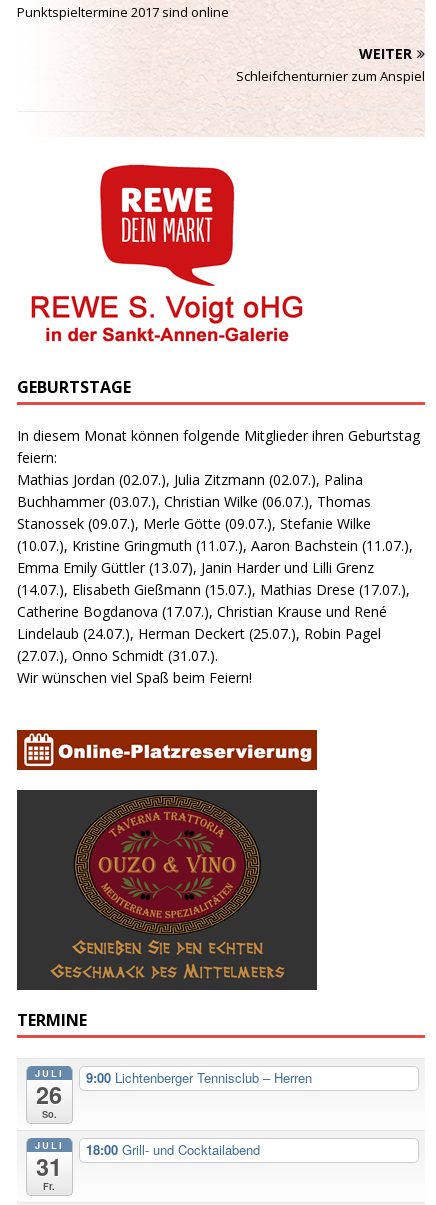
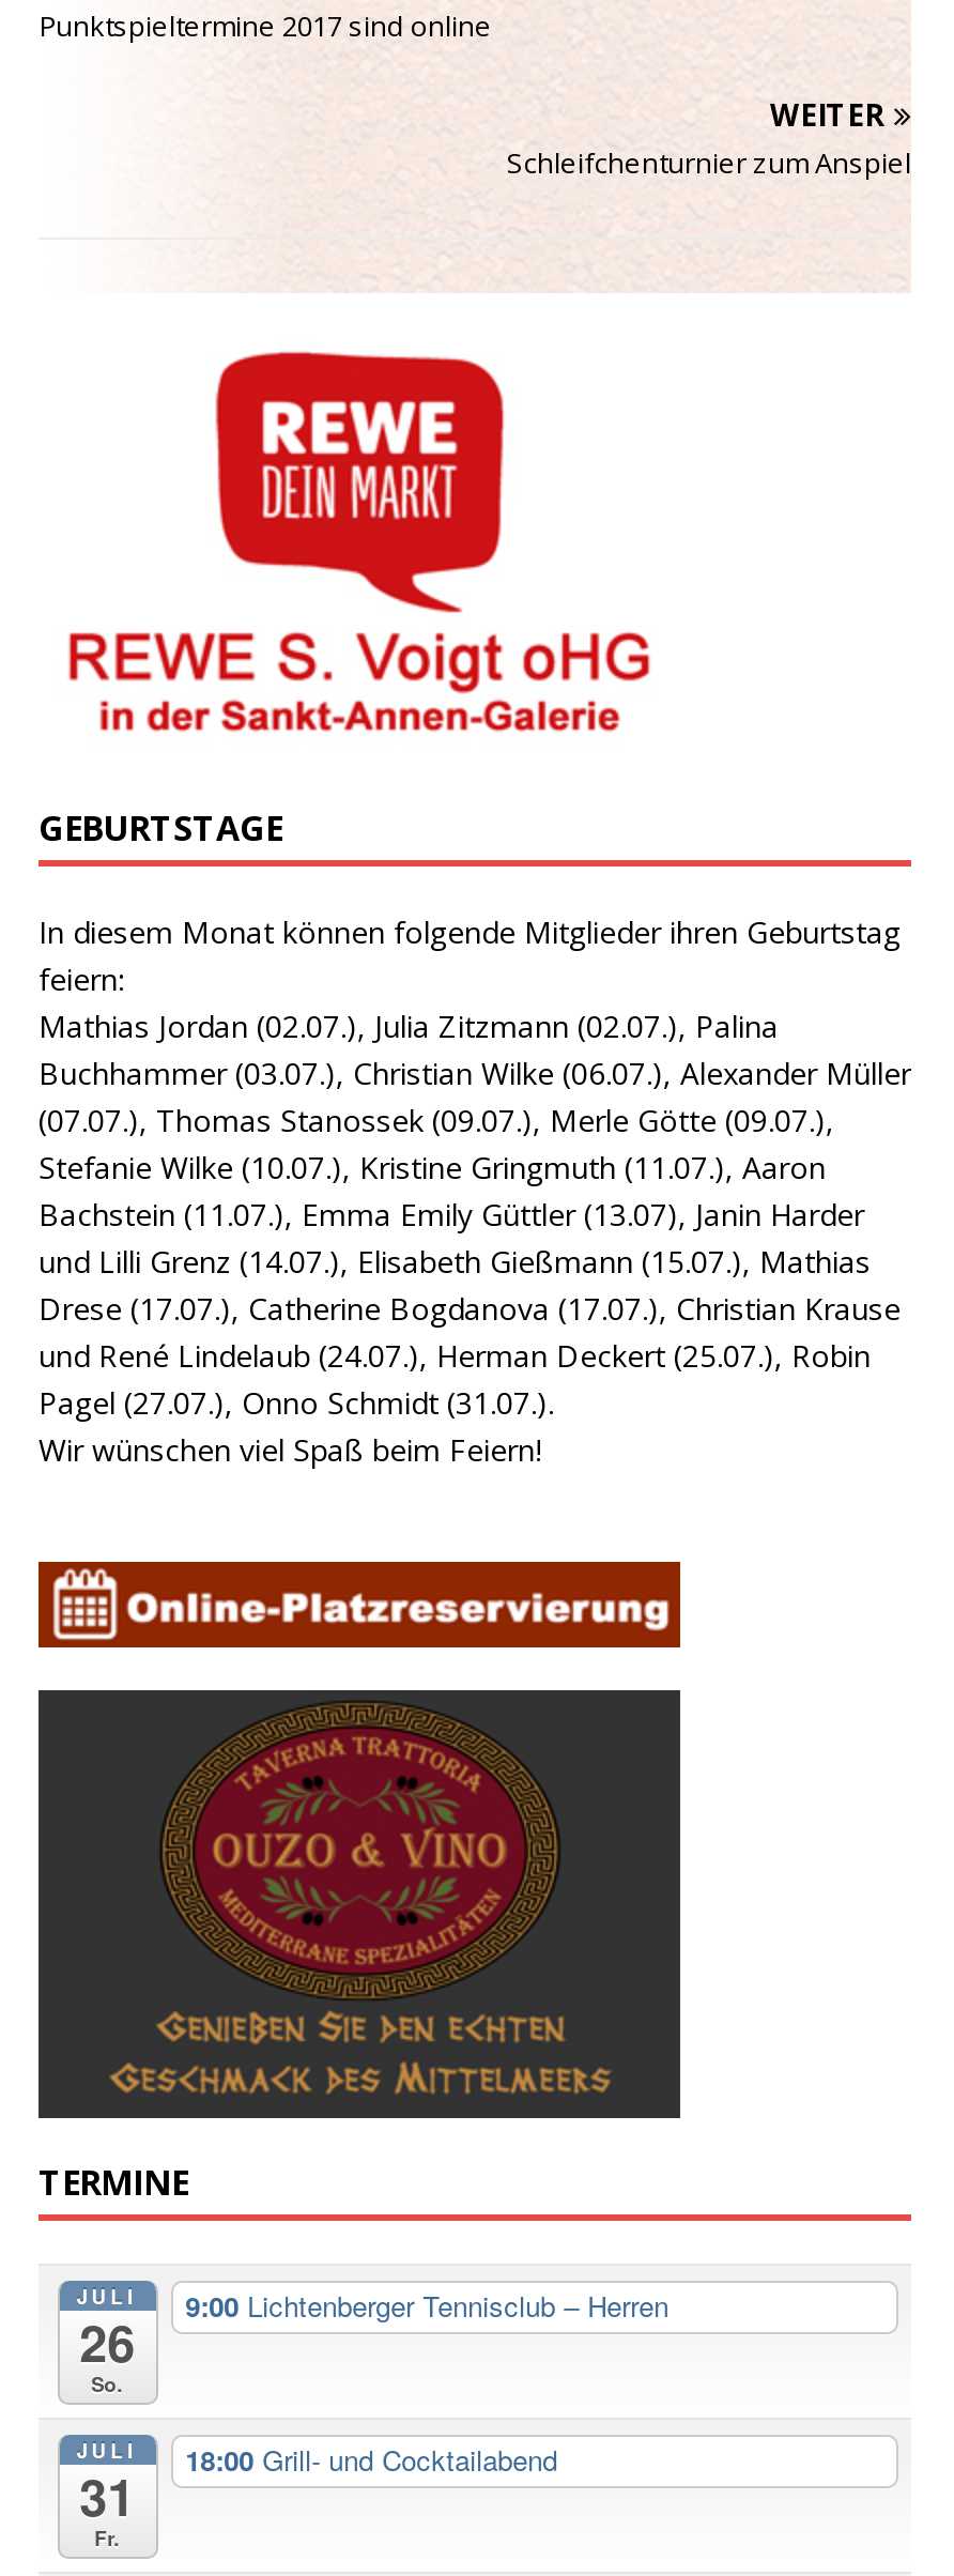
[17,492,413,665] Buchhammer (03.07.), Christian Wilke (06.07.), Thomas | Stanossek (09.07.), Merle Götte (09.07.), Stefanie Wilke | (10.07.), Kristine Gringmuth (11.07.), Aaron Bachstein (11.07.), | Emma Emily Güttler (13.07), Janin Harder und Lilli Grenz | (14.07.), Elisabeth Gießmann (15.07.), Mathias Drese (17.07.), | Catherine Bogdanova (17.07.), Christian Krause und René | Lindelaub (24.07.), Herman Deckert (25.07.), Robin Pagel | (27.07.), Onno Schmidt (31.07.). -> [39,1053,911,1423] Buchhammer (03.07.), Christian Wilke (06.07.), Alexander Müller | (07.07.), Thomas Stanossek (09.07.), Merle Götte (09.07.), | Stefanie Wilke (10.07.), Kristine Gringmuth (11.07.), Aaron | Bachstein (11.07.), Emma Emily Güttler (13.07), Janin Harder | und Lilli Grenz (14.07.), Elisabeth Gießmann (15.07.), Mathias | Drese (17.07.), Catherine Bogdanova (17.07.), Christian Krause | und René Lindelaub (24.07.), Herman Deckert (25.07.), Robin | Pagel (27.07.), Onno Schmidt (31.07.).

